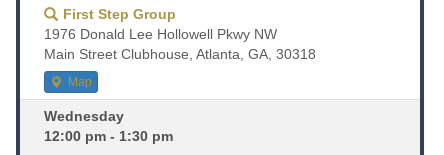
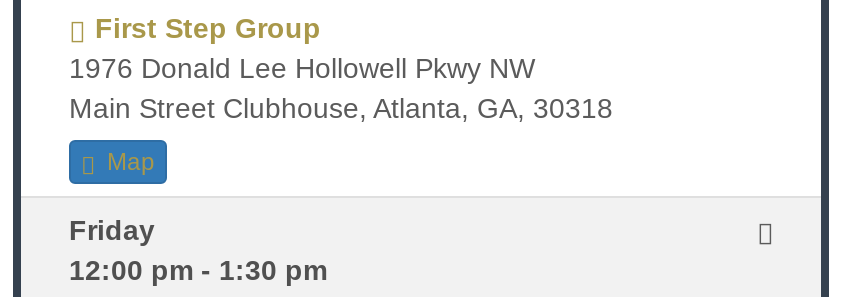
[44,108,124,124] Wednesday -> [69,214,155,246] Friday

